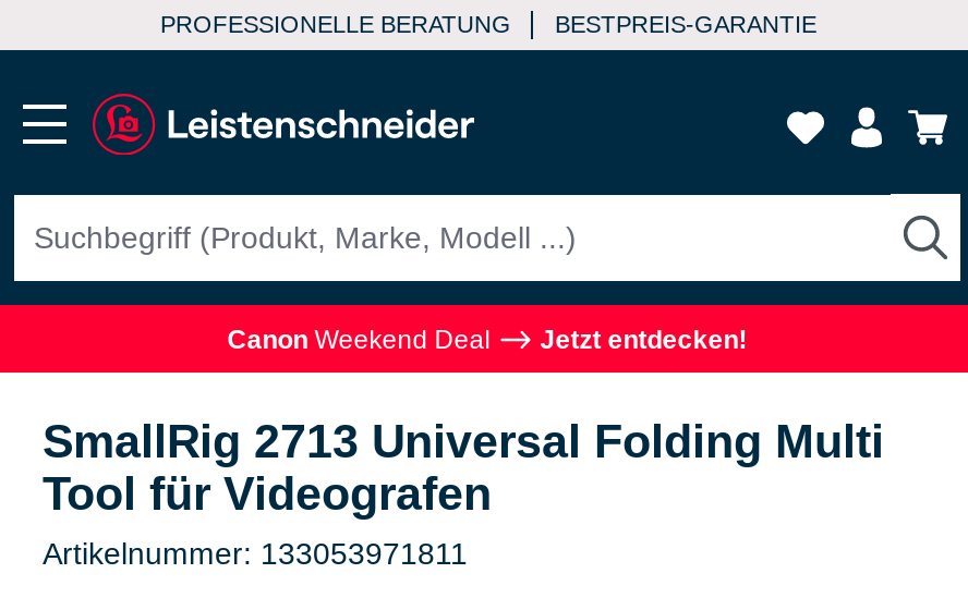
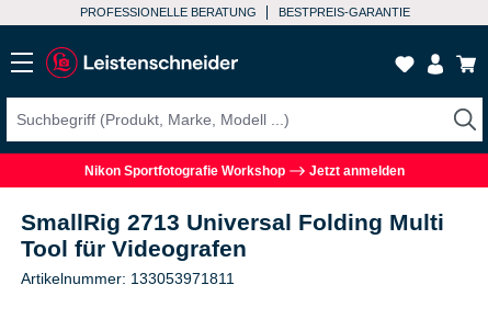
[227,325,747,355] Canon Weekend Deal | Jetzt entdecken! -> [84,163,405,179] Nikon Sportfotografie Workshop | Jetzt anmelden

